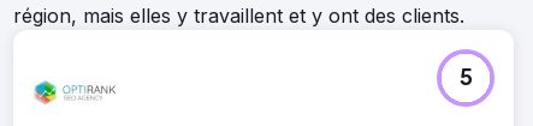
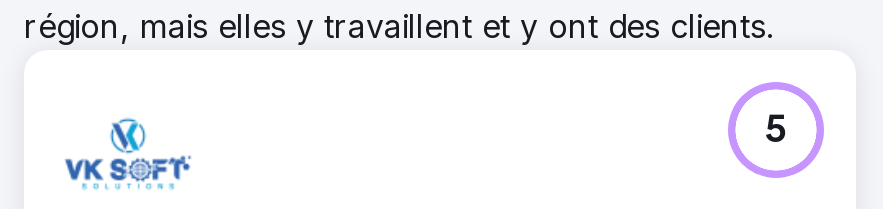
[34,71,116,113] [image] -> [60,116,192,190] [image]

